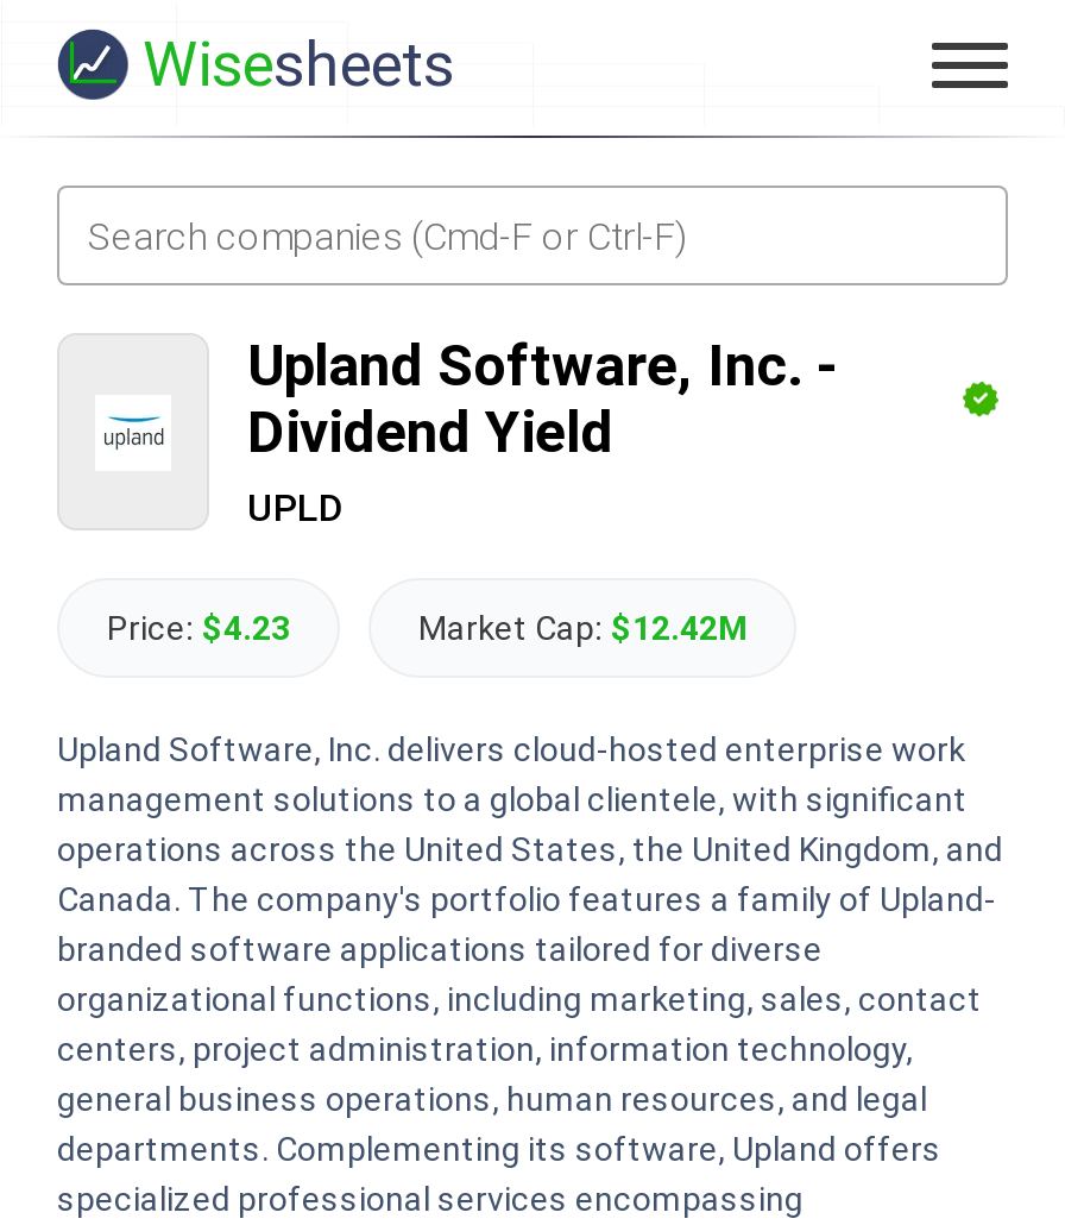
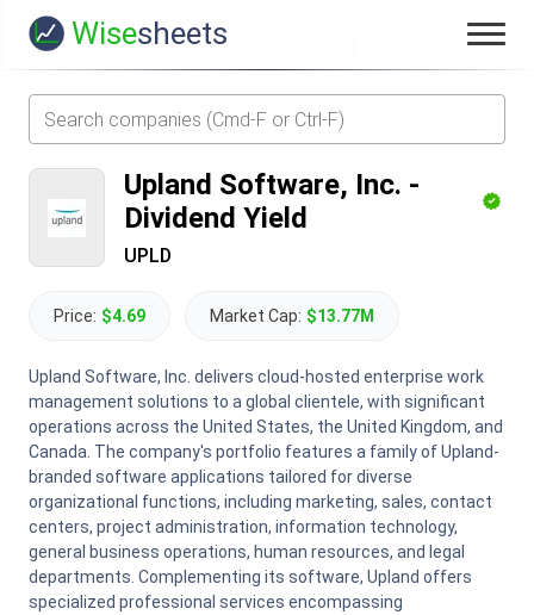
[107,609,290,647] Price: $4.23 -> [54,306,145,325] Price: $4.69
[418,609,746,647] Market Cap: $12.42M -> [210,306,374,325] Market Cap: $13.77M

